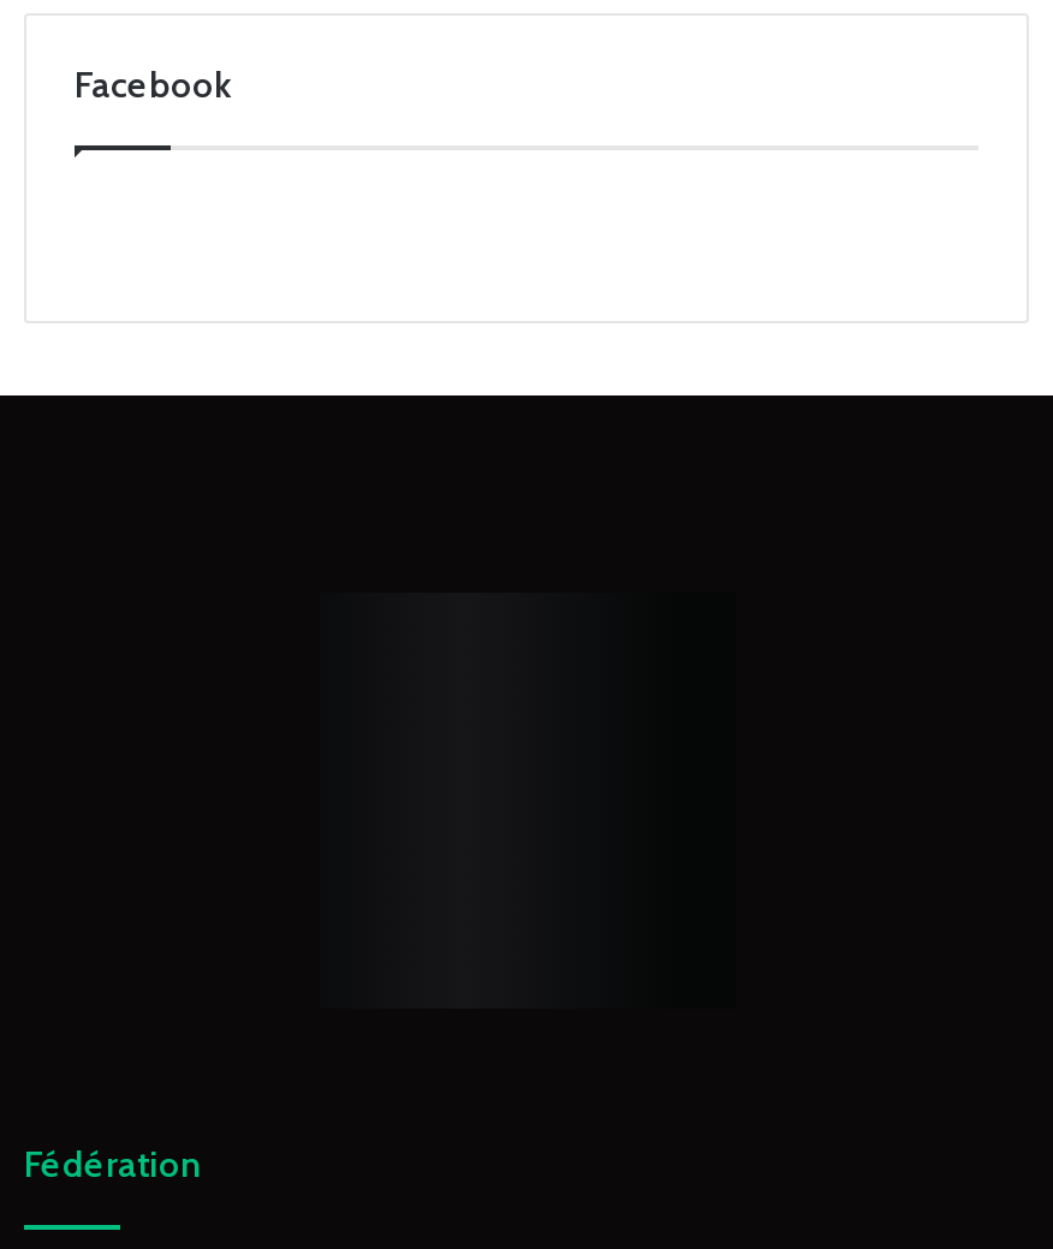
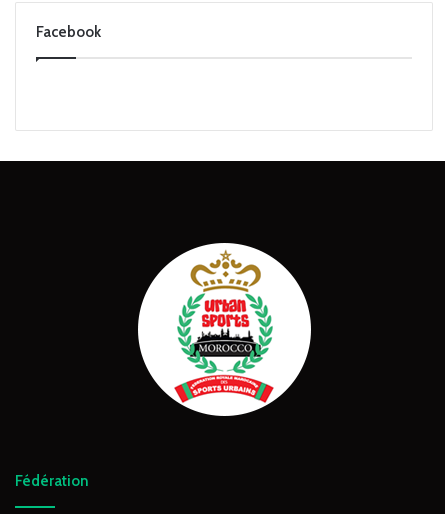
none -> [137,242,312,417] [image]

